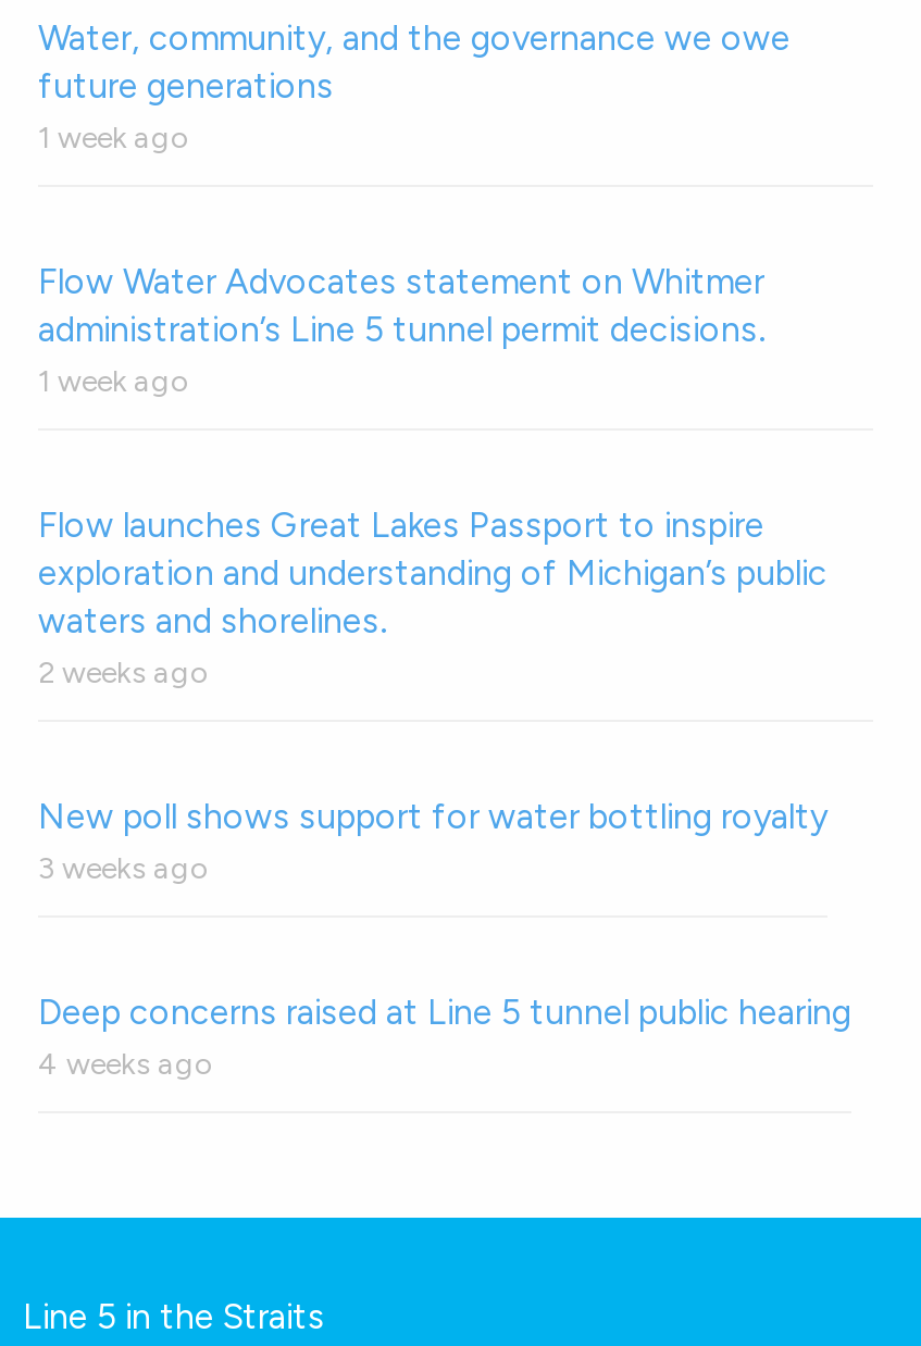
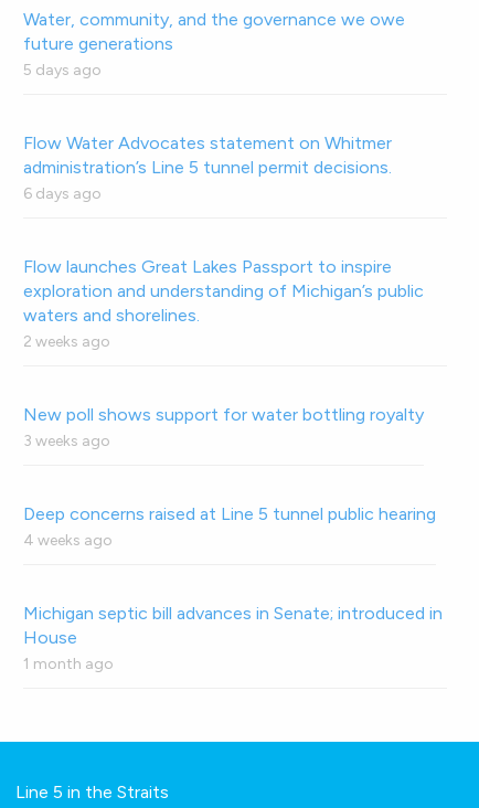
[38,119,190,156] 1 week ago -> [23,60,102,79] 5 days ago
[38,362,190,399] 1 week ago -> [23,184,102,203] 6 days ago
none -> [23,602,443,673] Michigan septic bill advances in Senate; introduced in | House | 1 month ago

